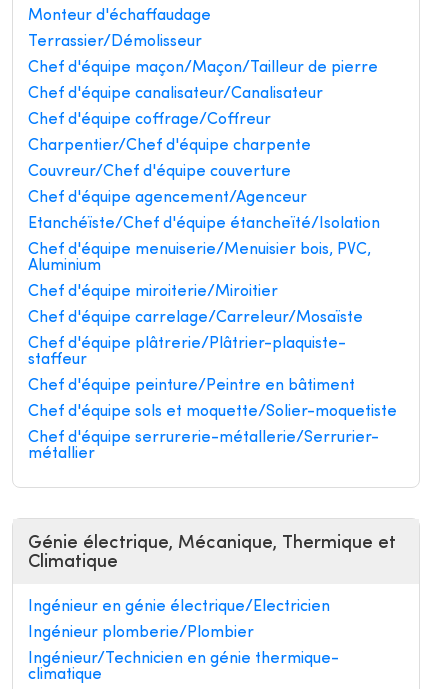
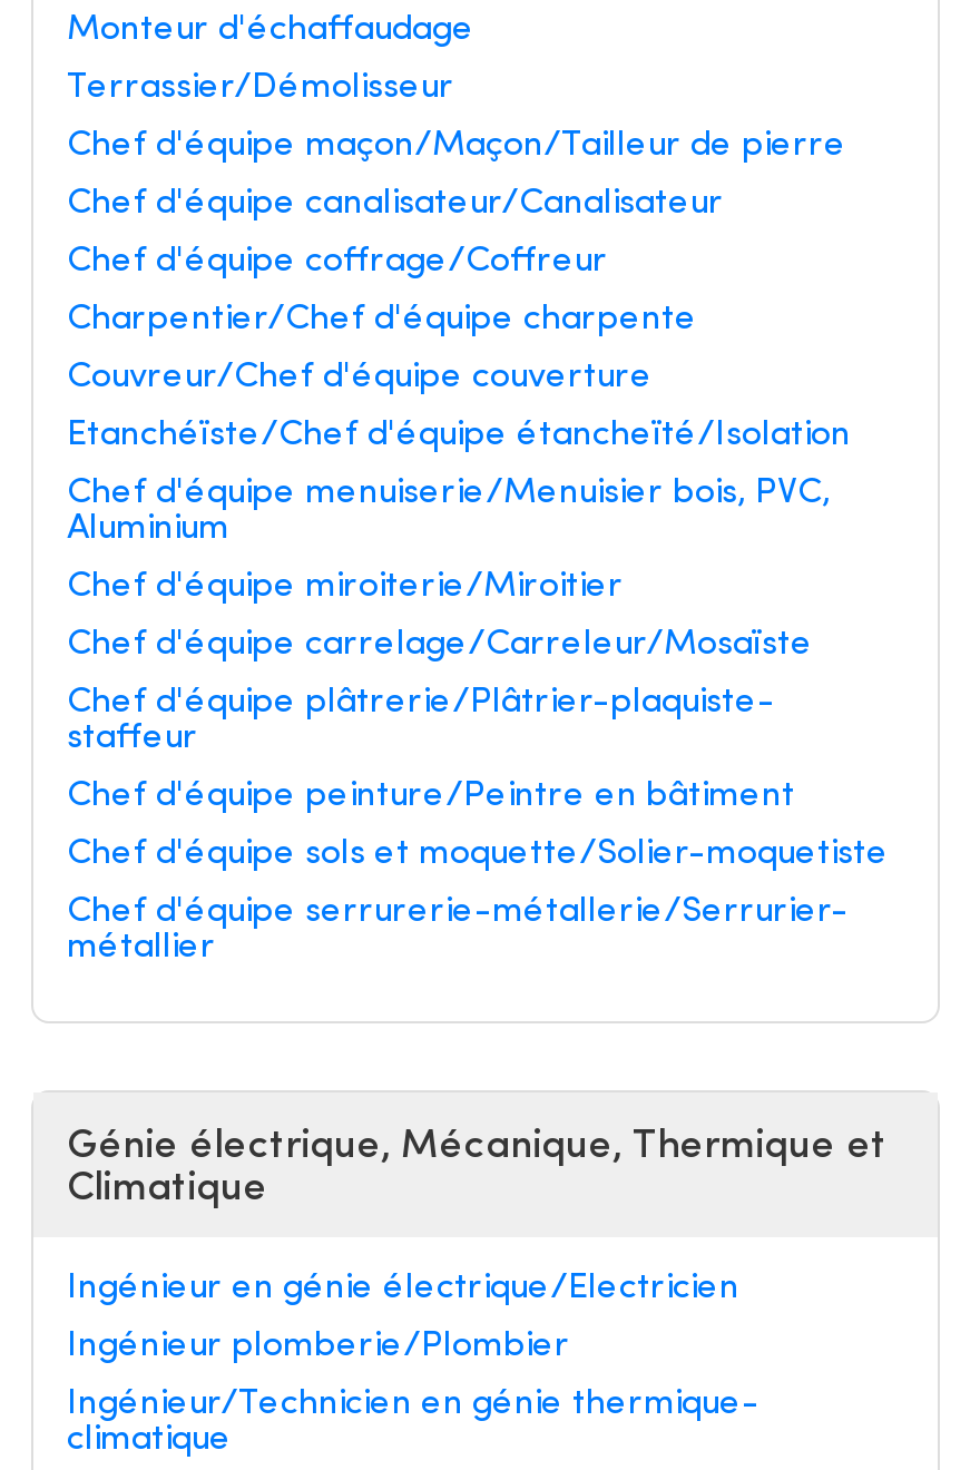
[28,190,307,206] Chef d'équipe agencement/Agenceur -> none

